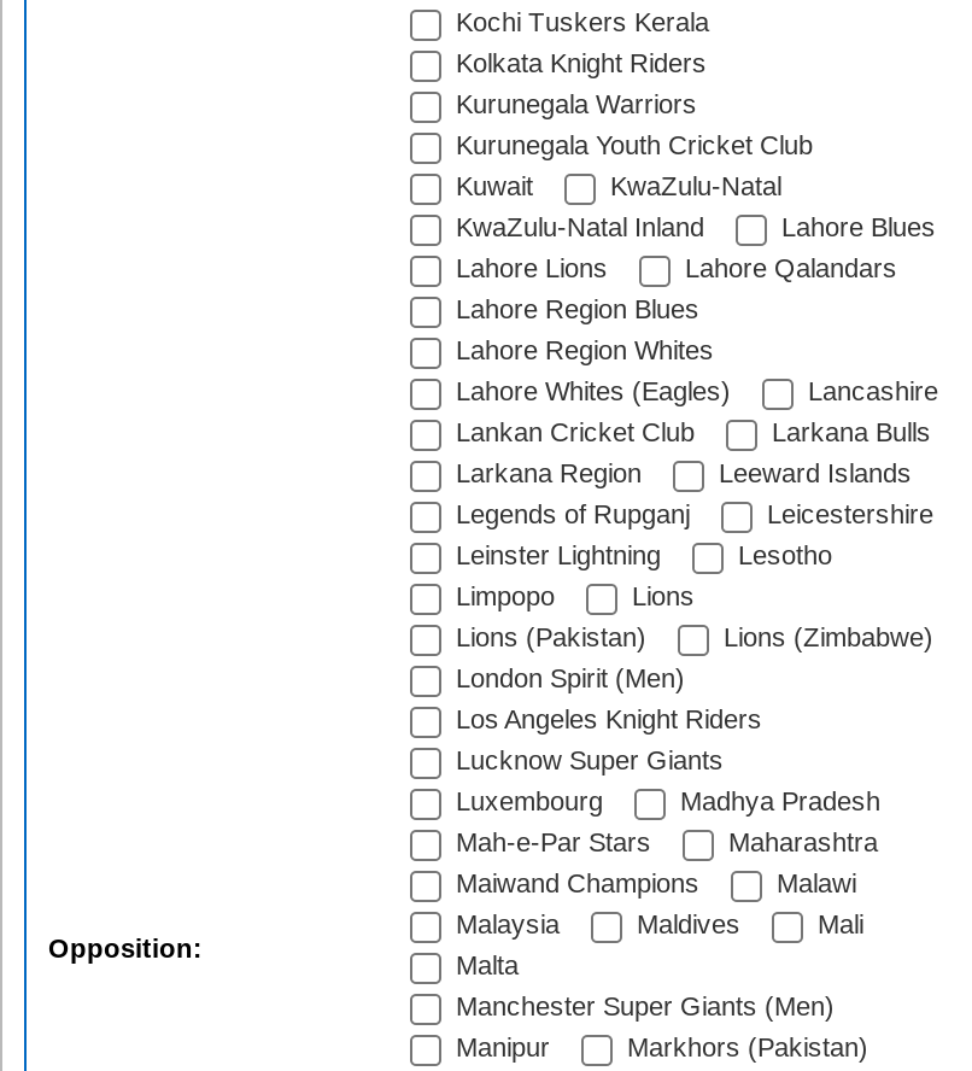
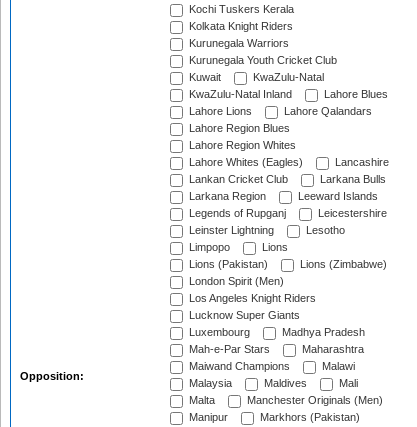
[449,992,835,1021] Manchester Super Giants (Men) -> [244,394,383,406] Manchester Originals (Men)

